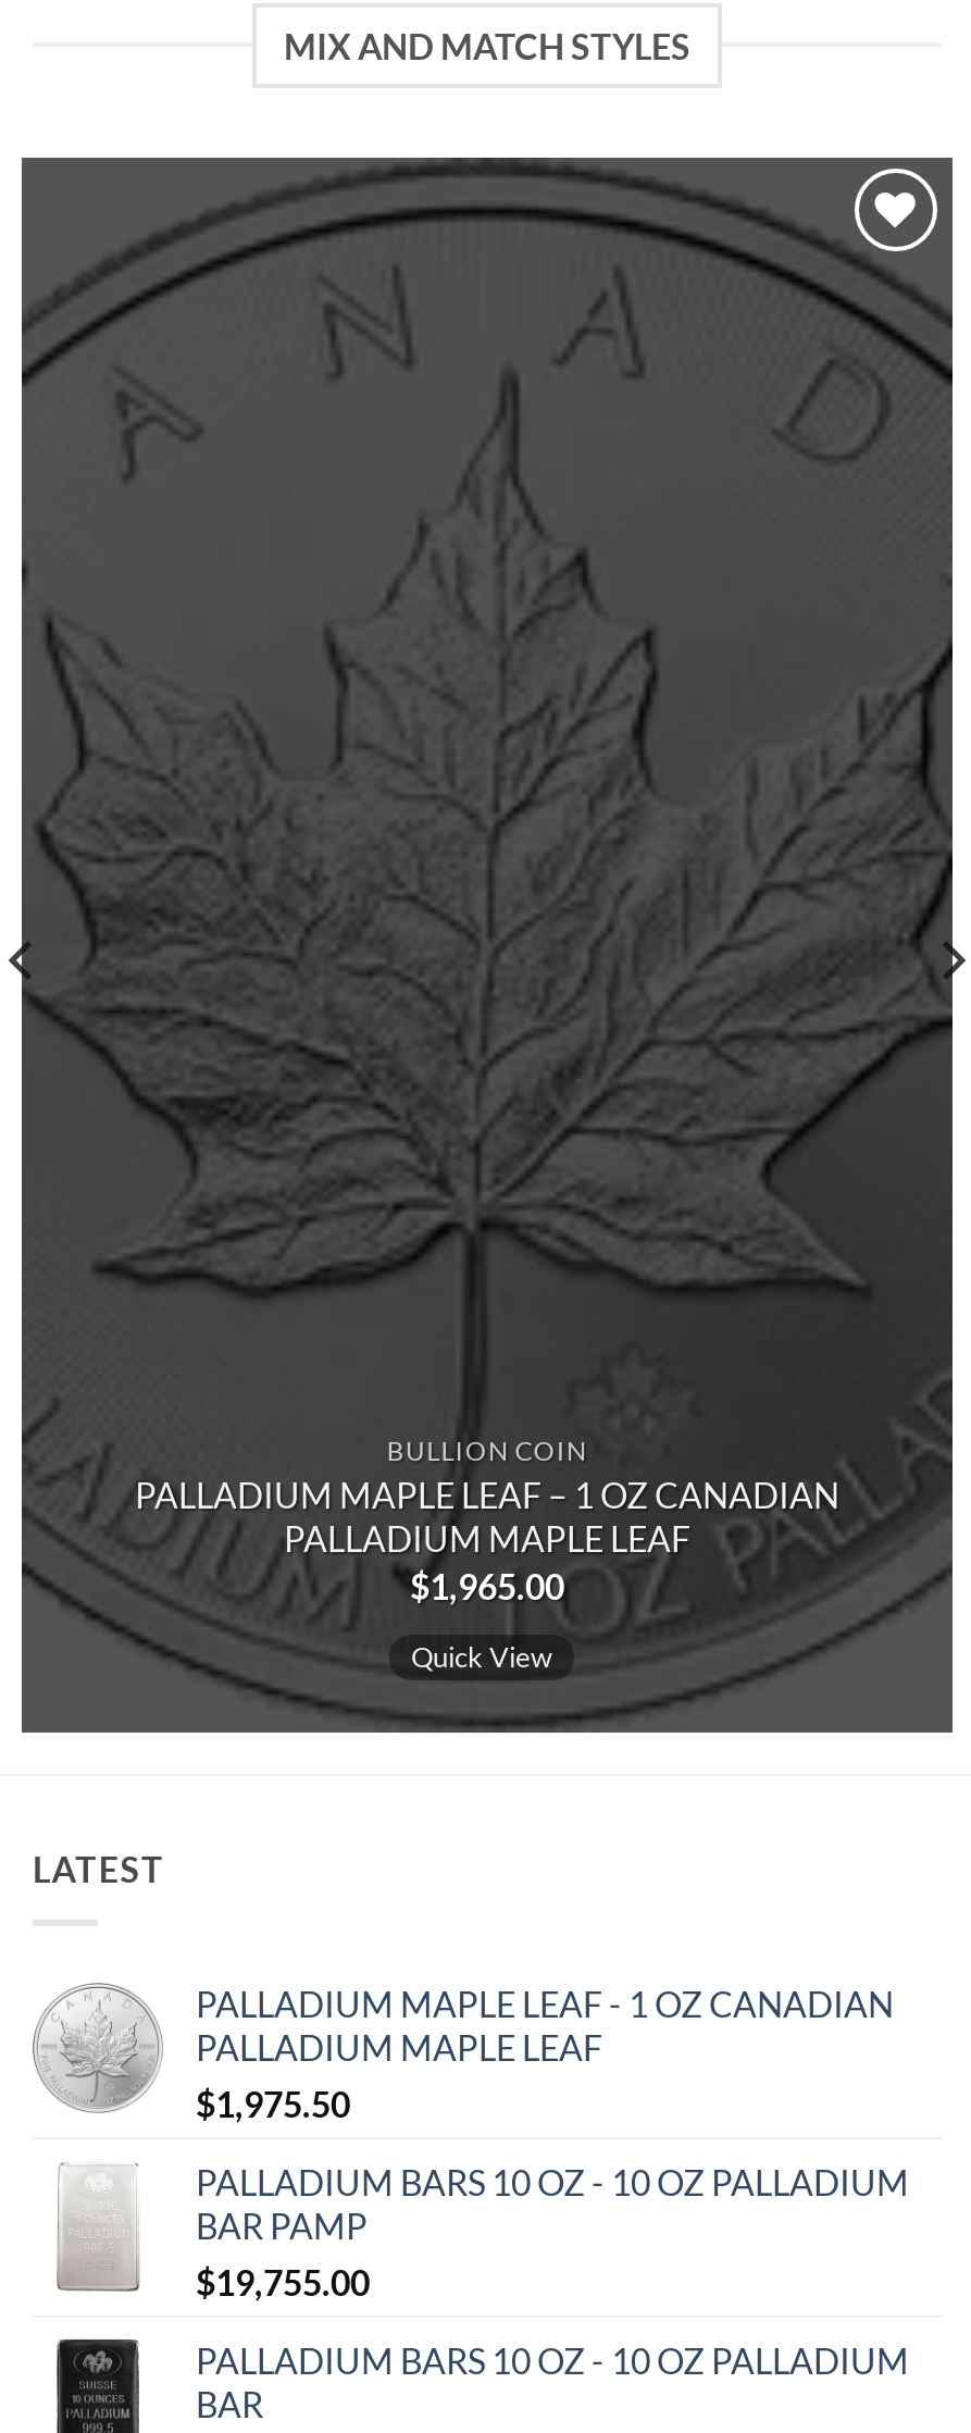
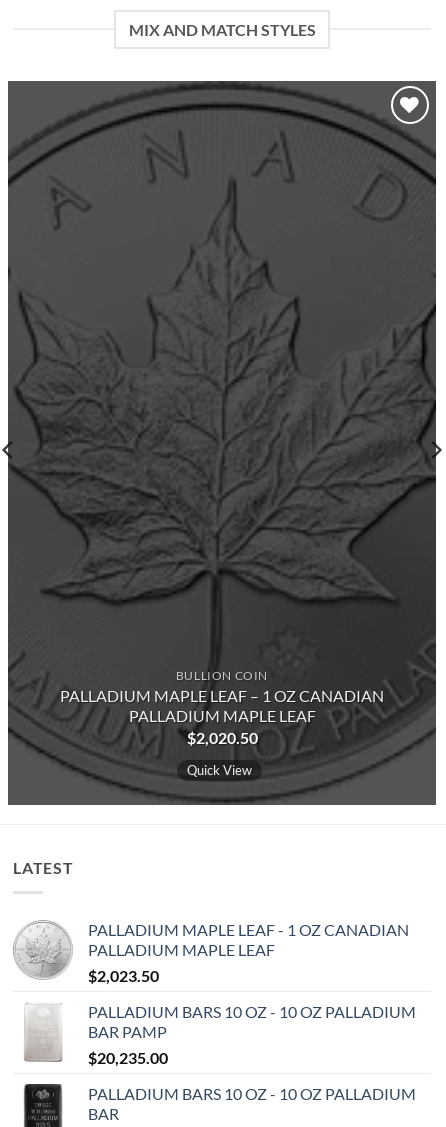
[410,1565,564,1606] $1,965.00 -> [186,728,257,747] $2,020.50
[196,2082,350,2123] $1,975.50 -> [88,966,159,985] $2,023.50
[196,2261,370,2302] $19,755.00 -> [88,1048,168,1067] $20,235.00

